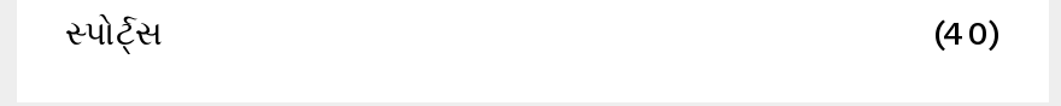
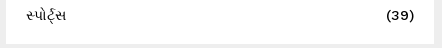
[933,13,1001,51] (40) -> [386,7,414,23] (39)

